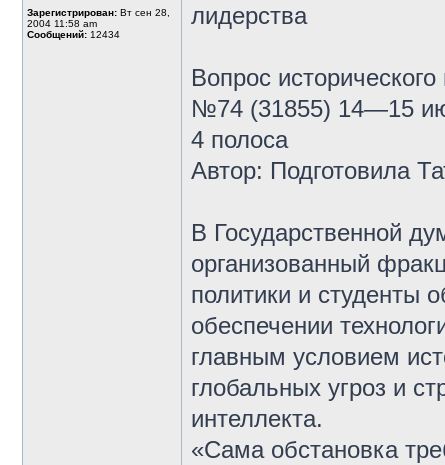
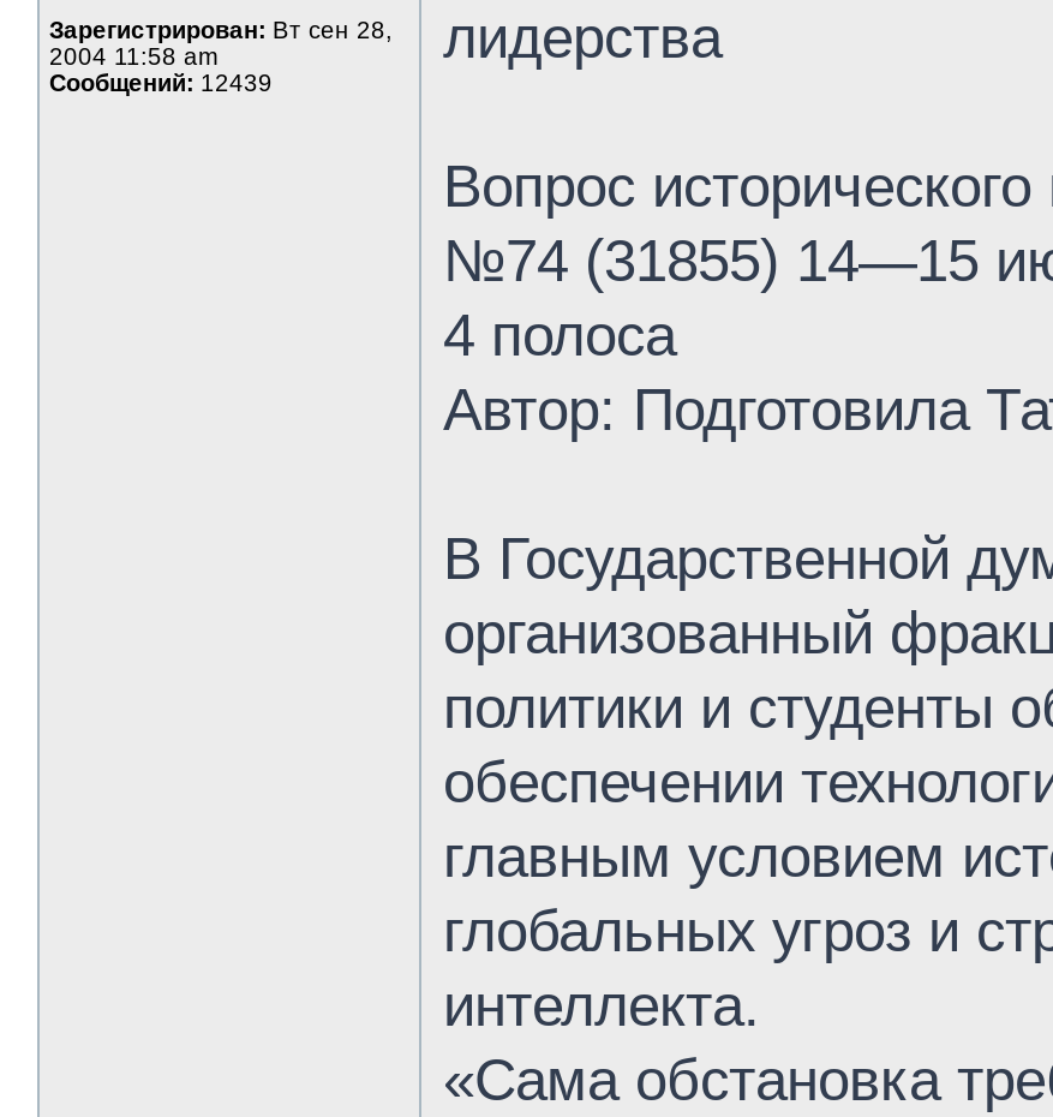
[27,29,120,40] Сообщений: 12434 -> [49,70,273,96] Сообщений: 12439

